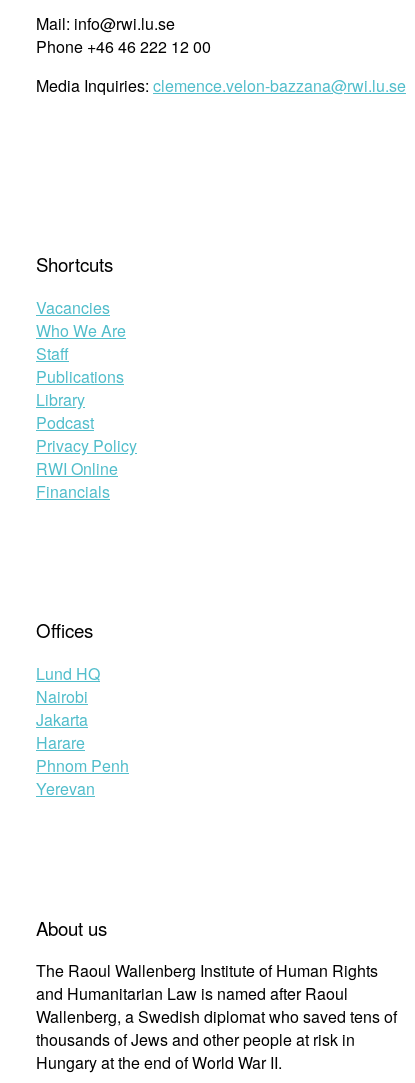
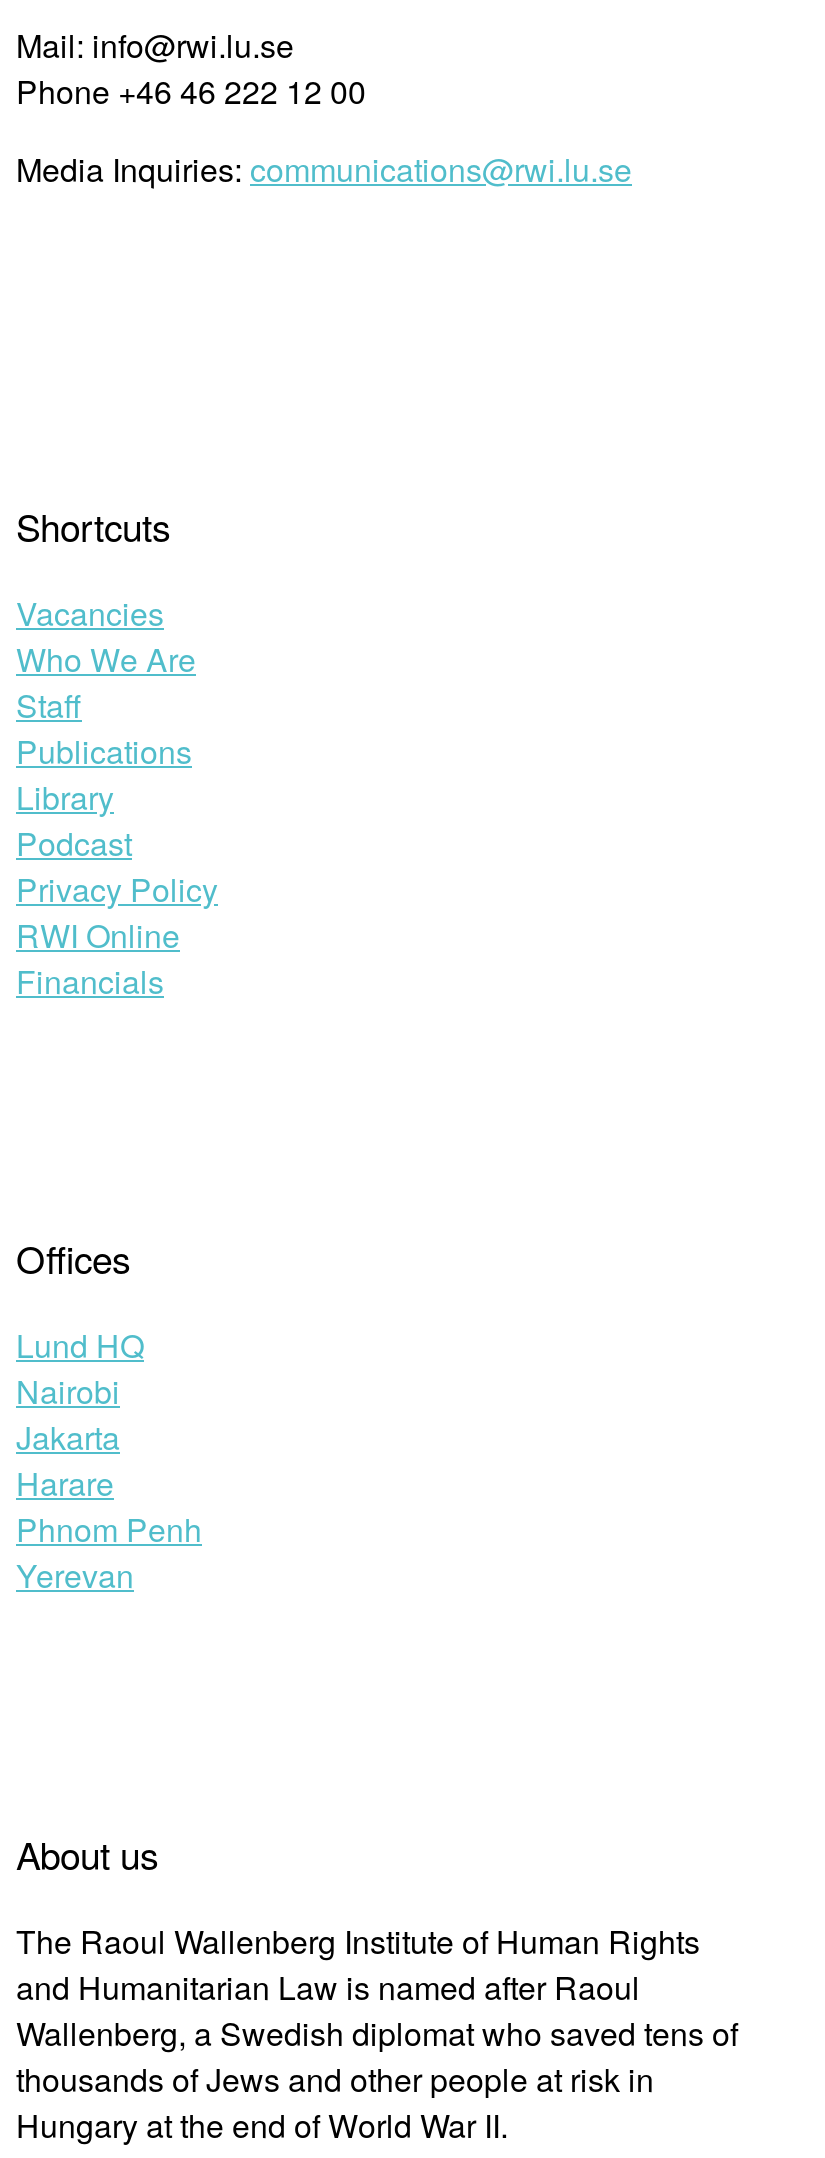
[36,74,406,97] Media Inquiries: clemence.velon-bazzana@rwi.lu.se -> [16,146,632,192] Media Inquiries: communications@rwi.lu.se

